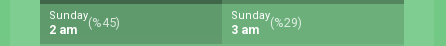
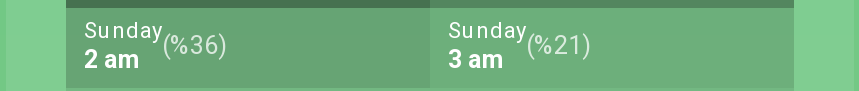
[49,9,120,37] Sunday 2 am (%45) -> [84,18,226,74] Sunday 2 am (%36)
[231,9,302,37] Sunday 3 am (%29) -> [448,18,590,74] Sunday 3 am (%21)

